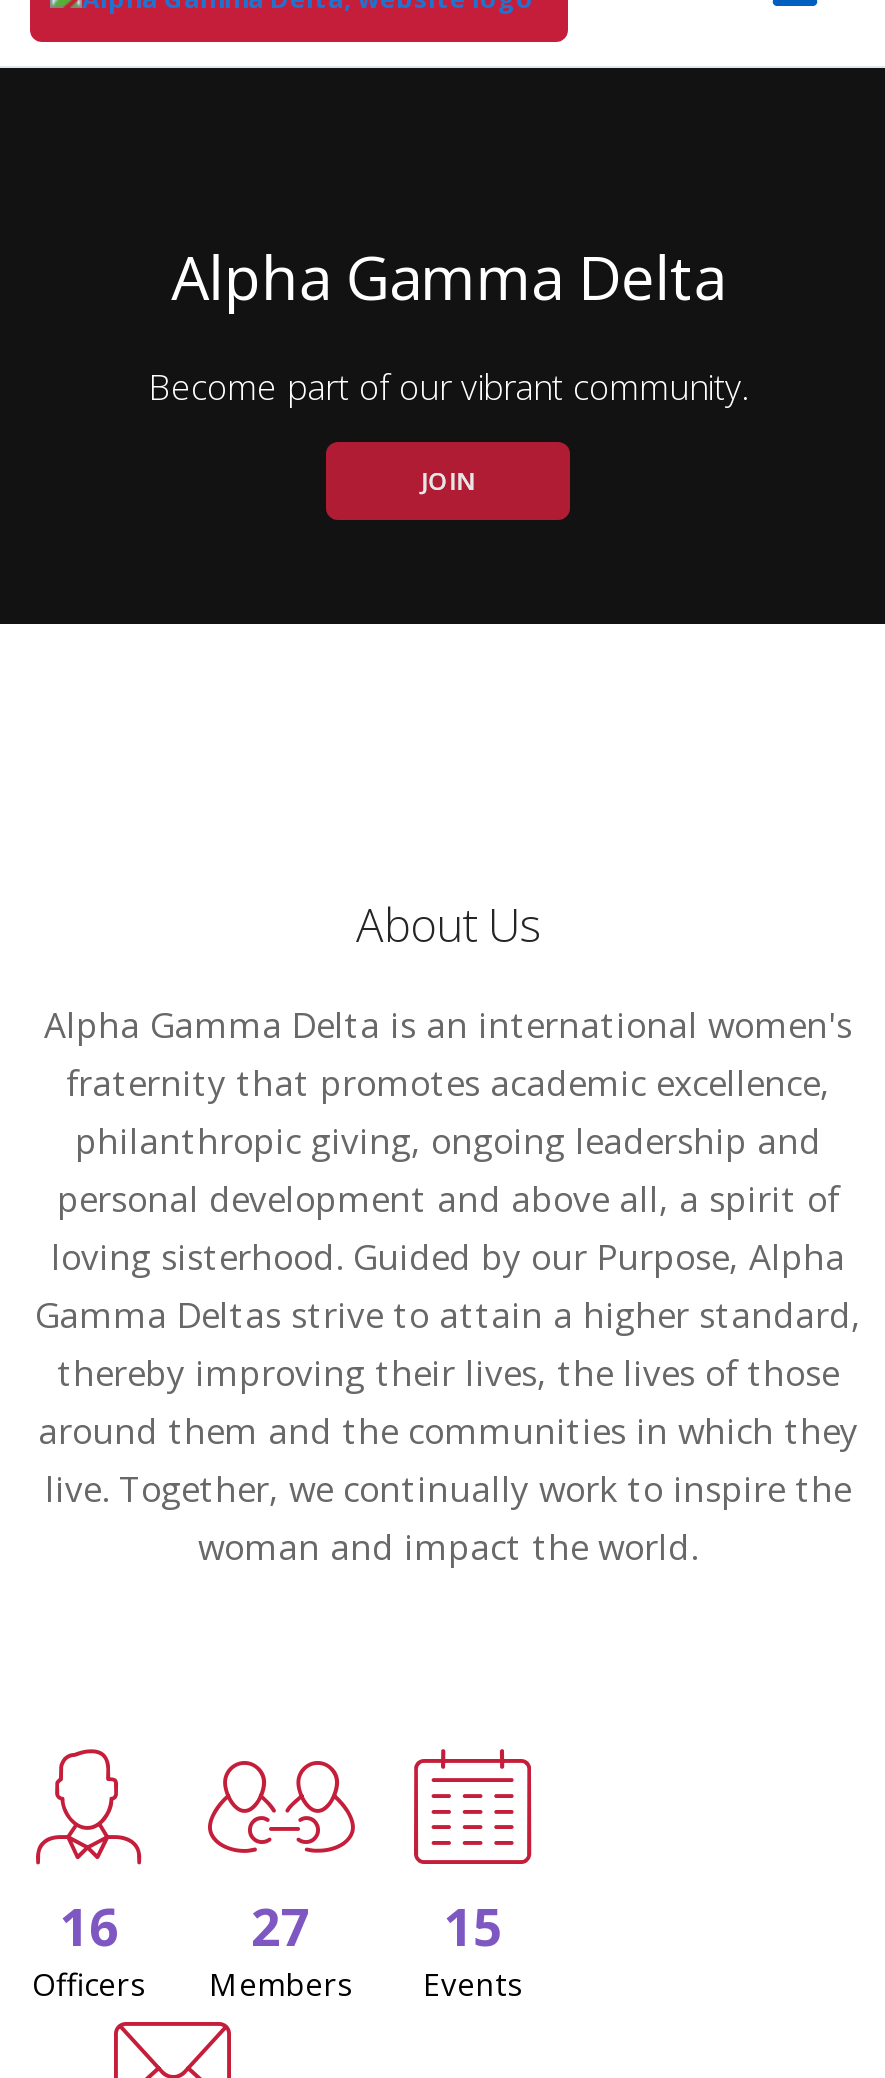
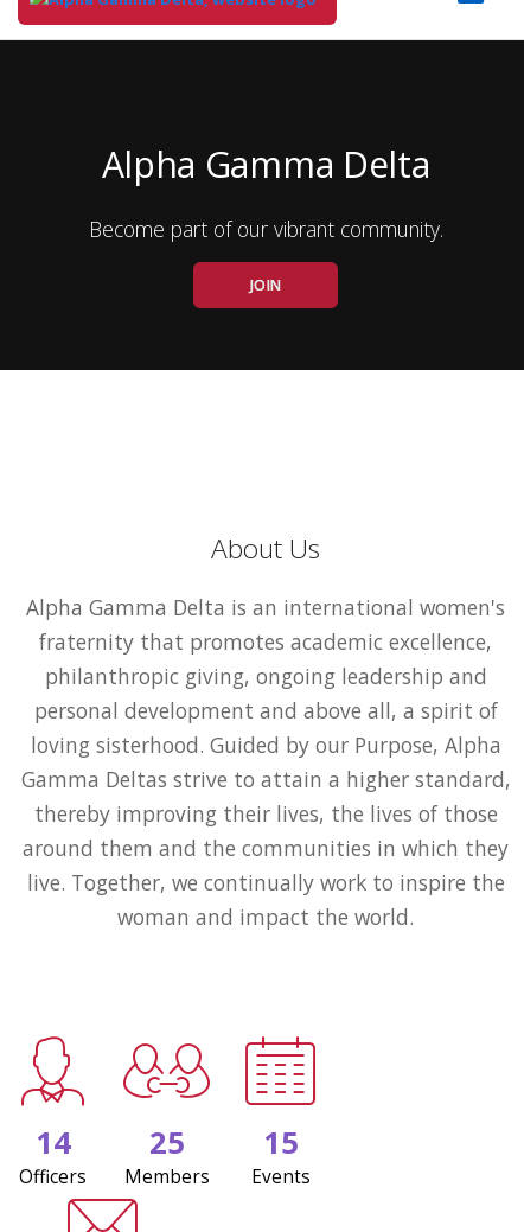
[59,1892,119,1962] 16 -> [35,1122,71,1163] 14
[251,1892,311,1962] 27 -> [149,1122,184,1163] 25

